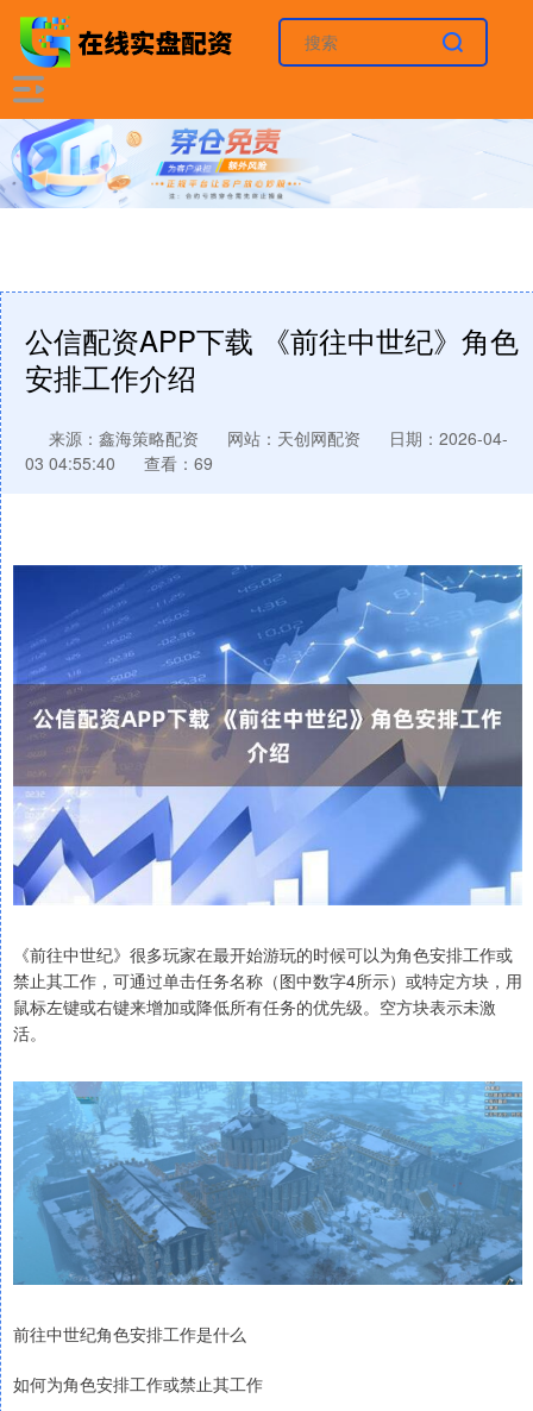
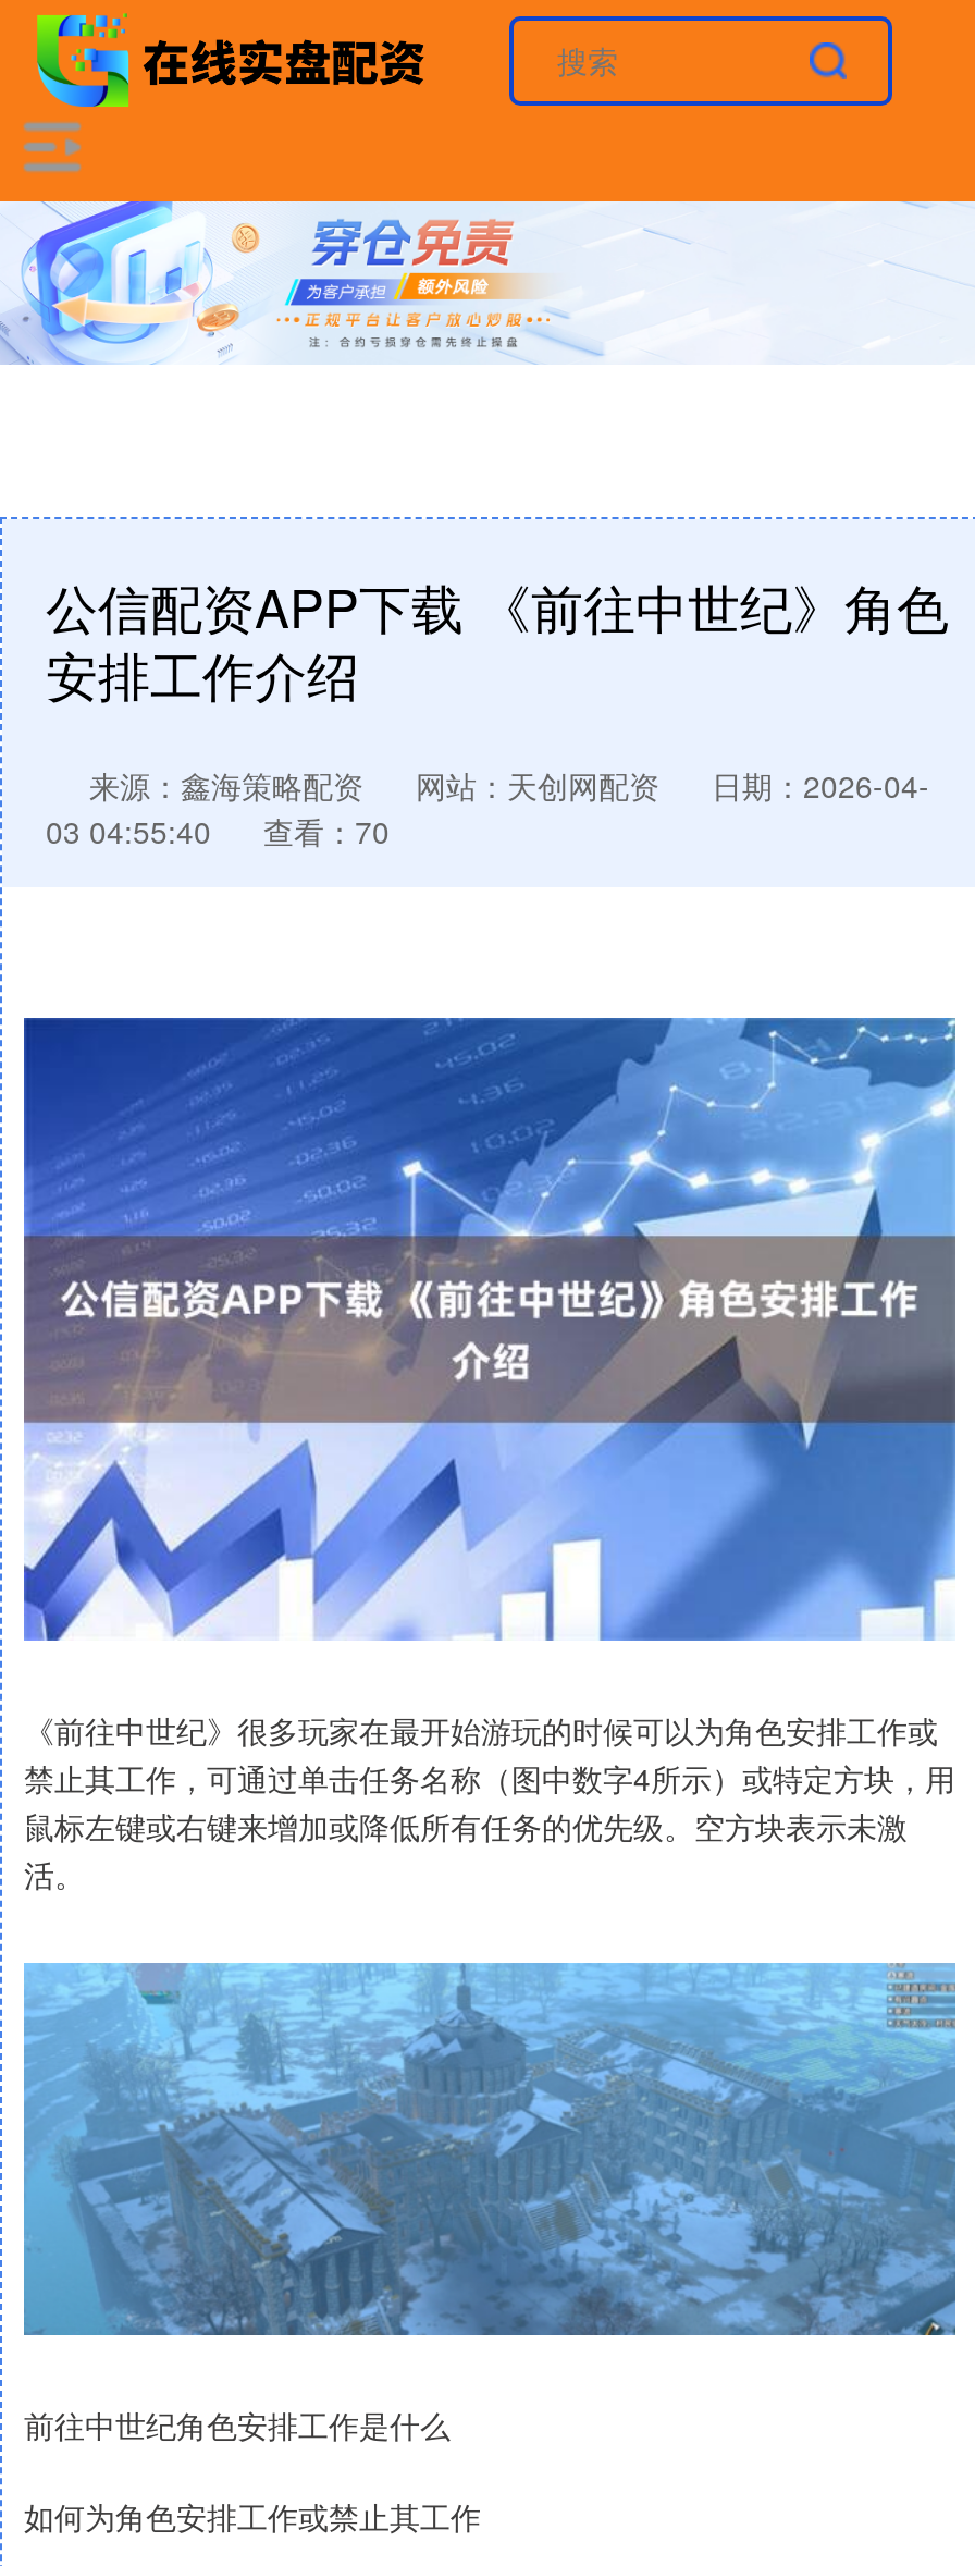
[25,451,213,475] 03 04:55:40 查看：69 -> [46,810,390,853] 03 04:55:40 查看：70

